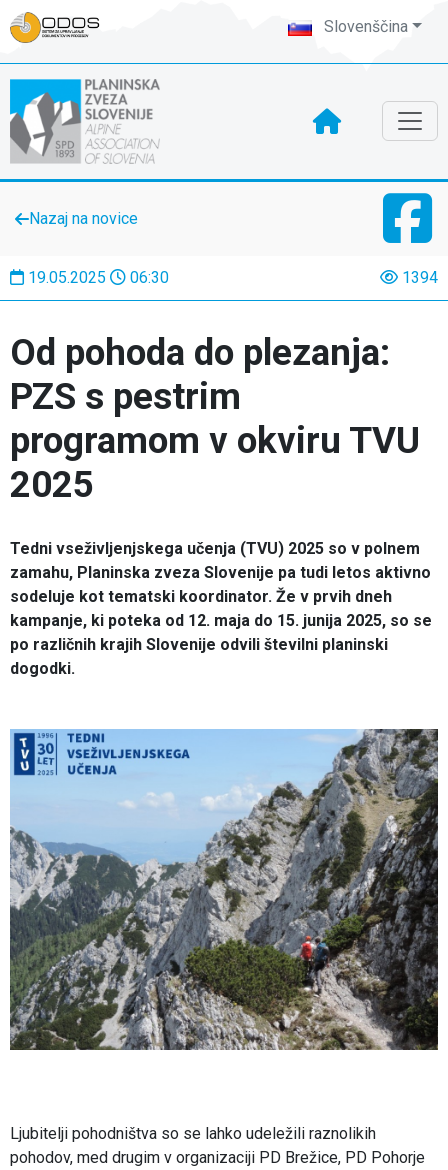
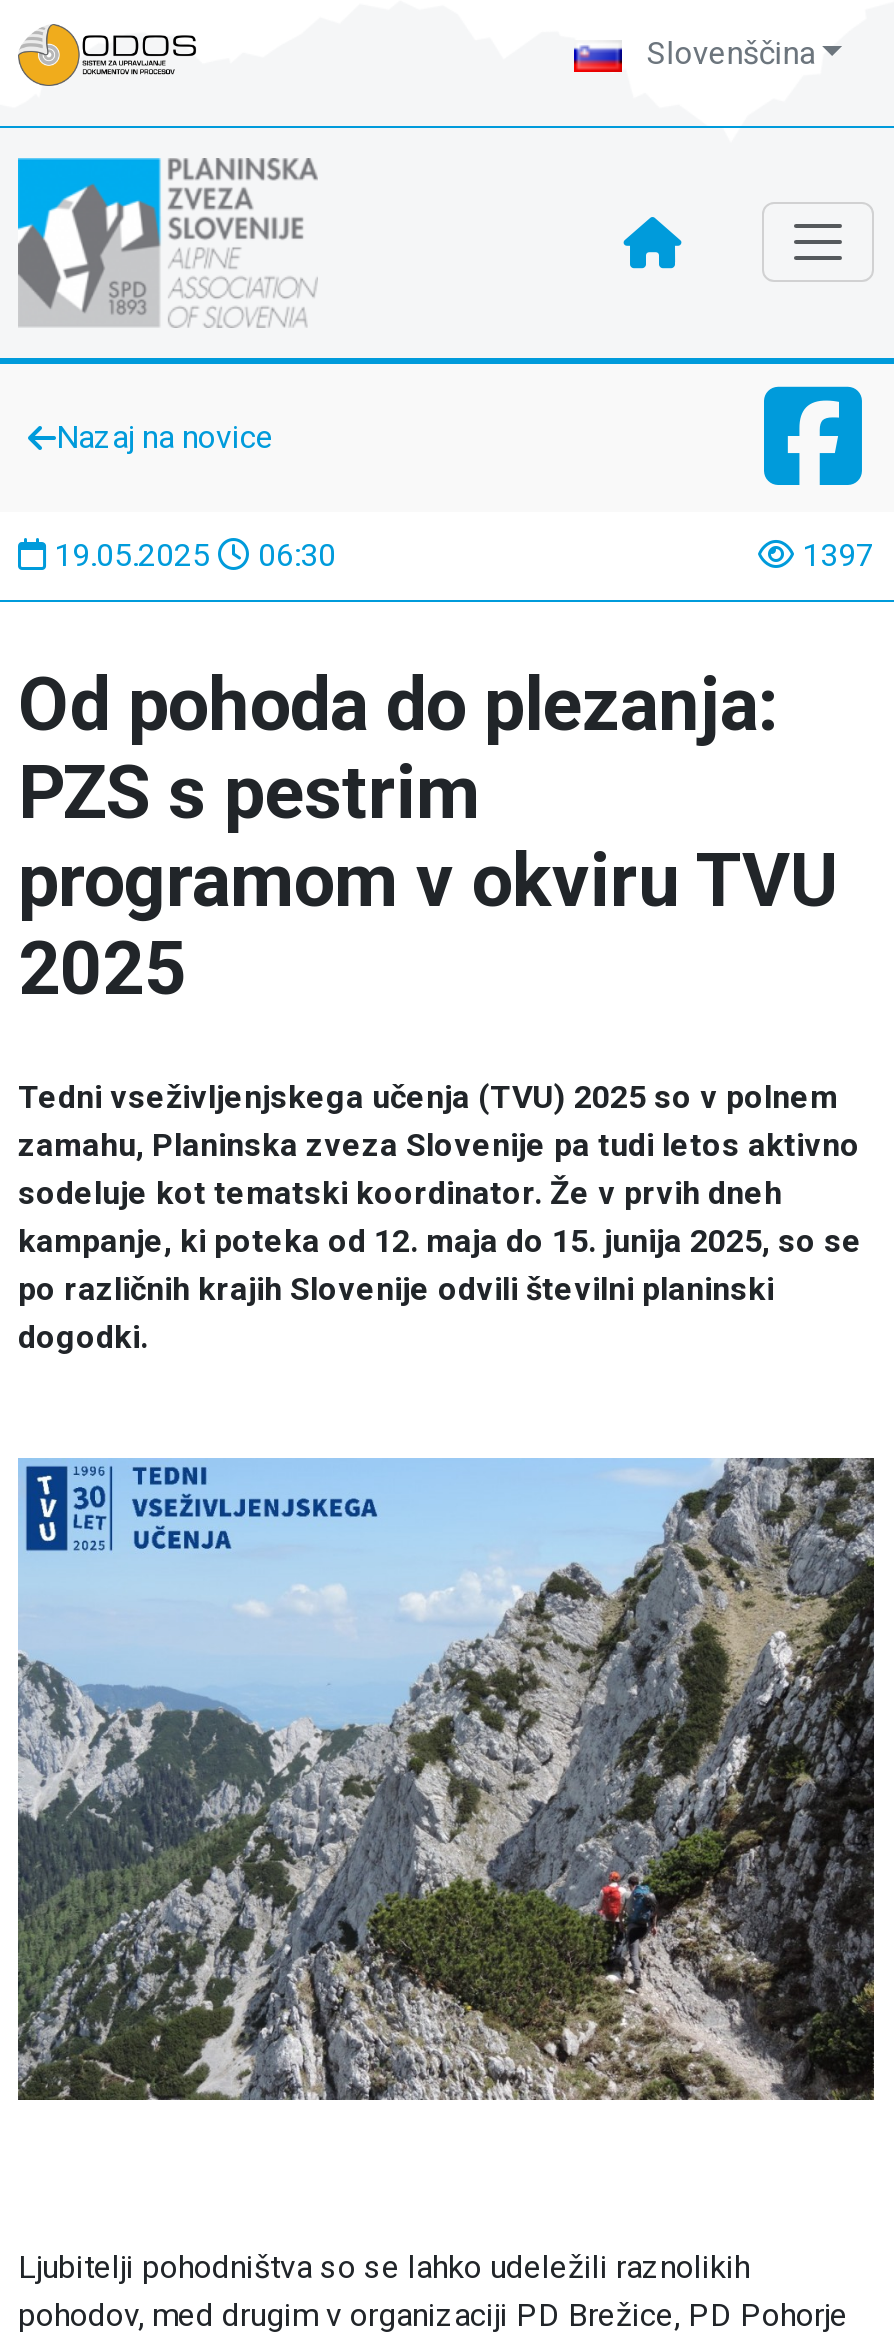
[398,268,438,287] 1394 -> [794,536,874,574] 1397

